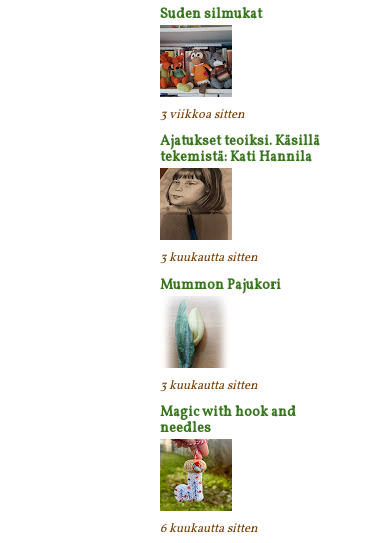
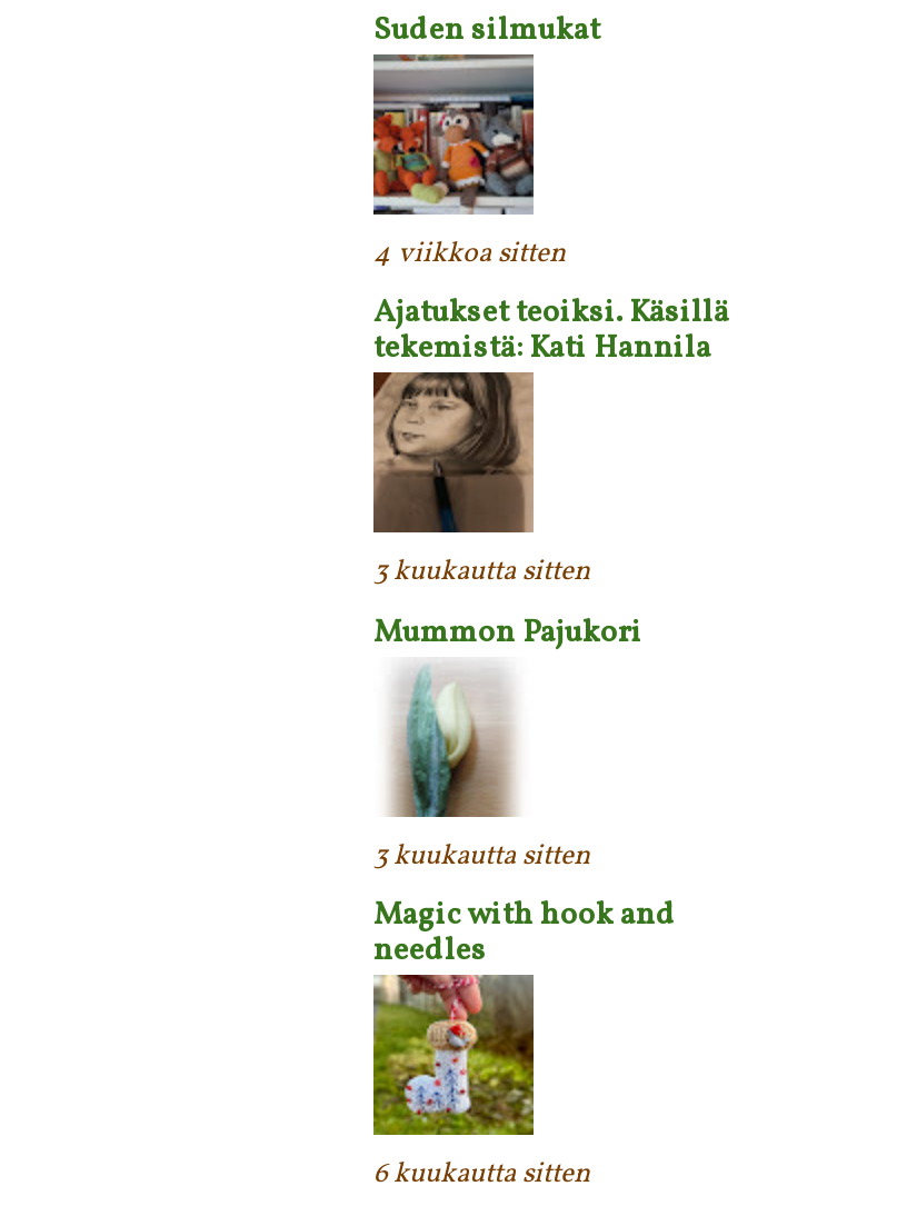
[160,106,245,124] 3 viikkoa sitten -> [373,234,567,274] 4 viikkoa sitten

